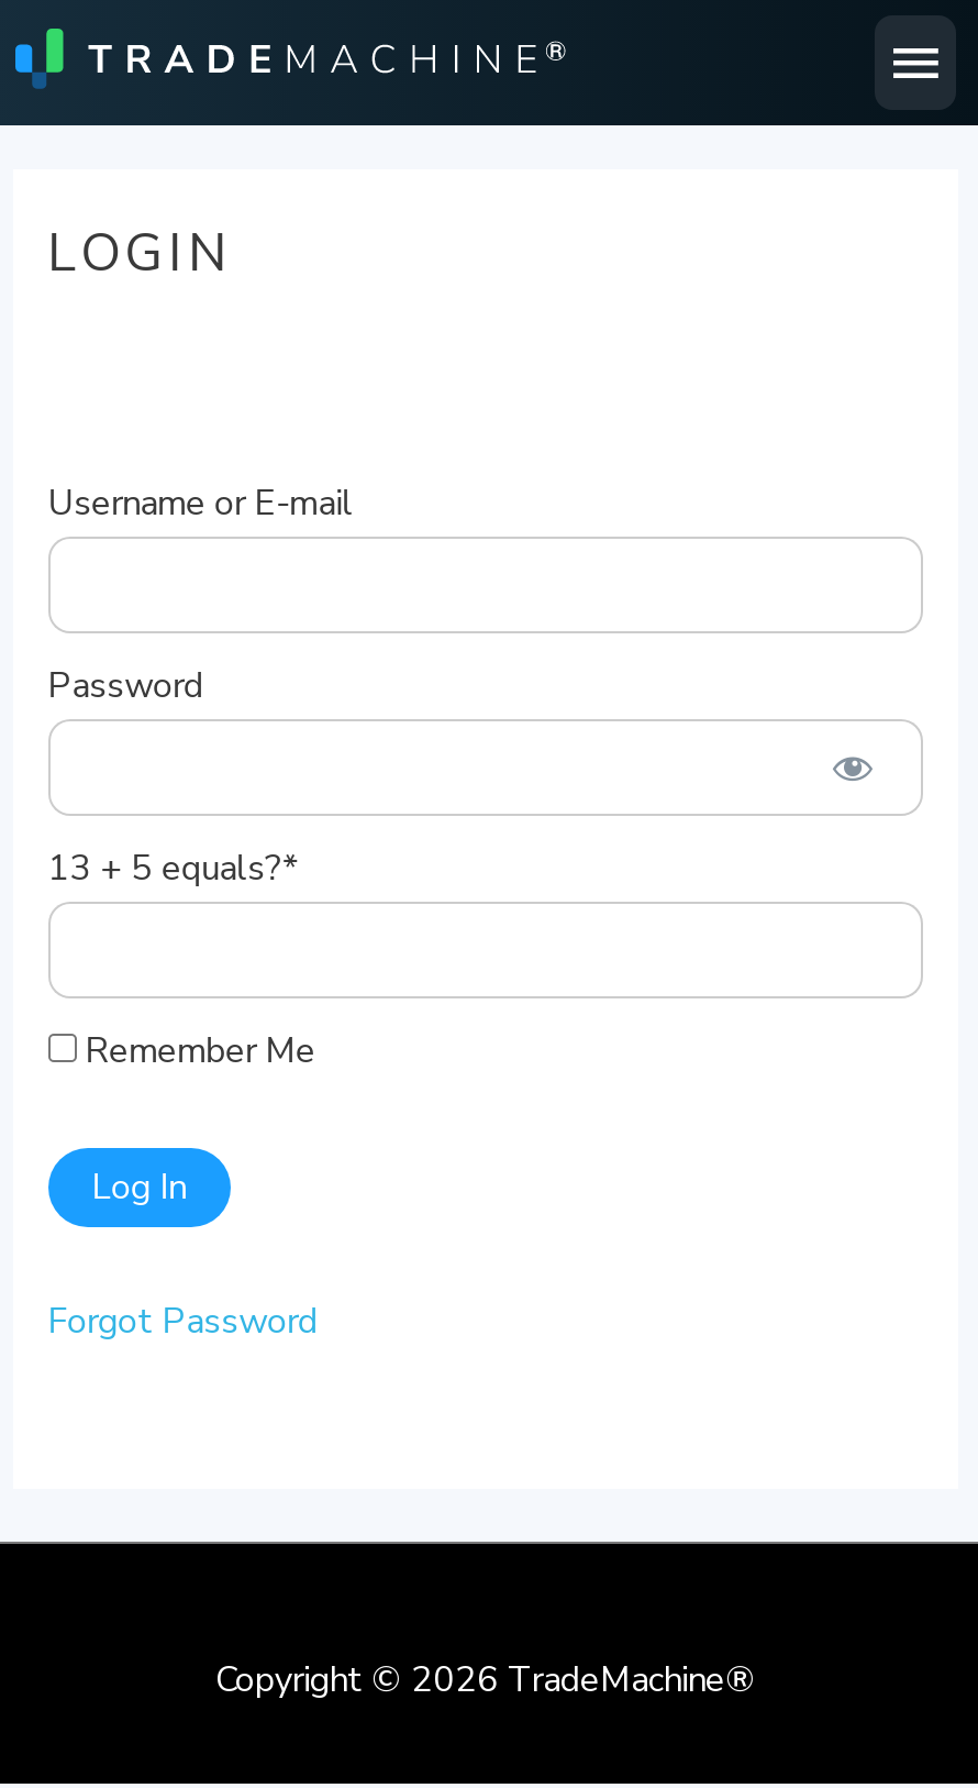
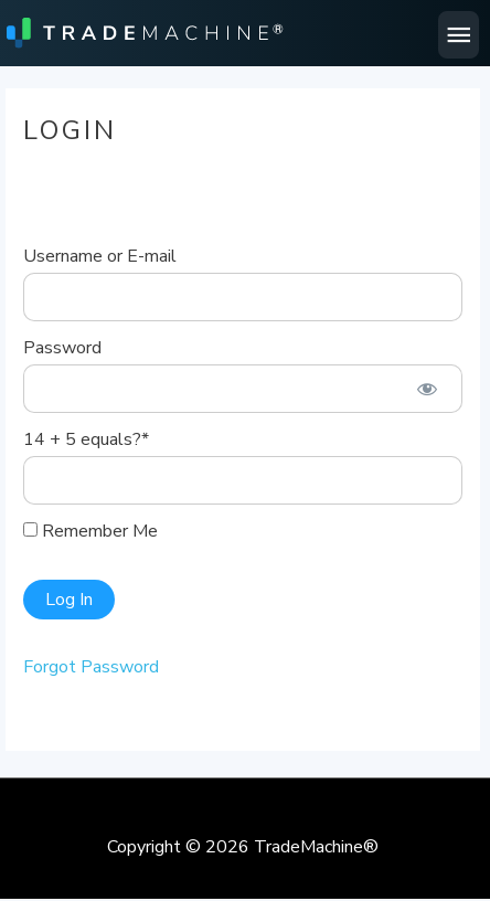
[47,844,298,892] 13 + 5 equals?* -> [23,427,149,451] 14 + 5 equals?*

